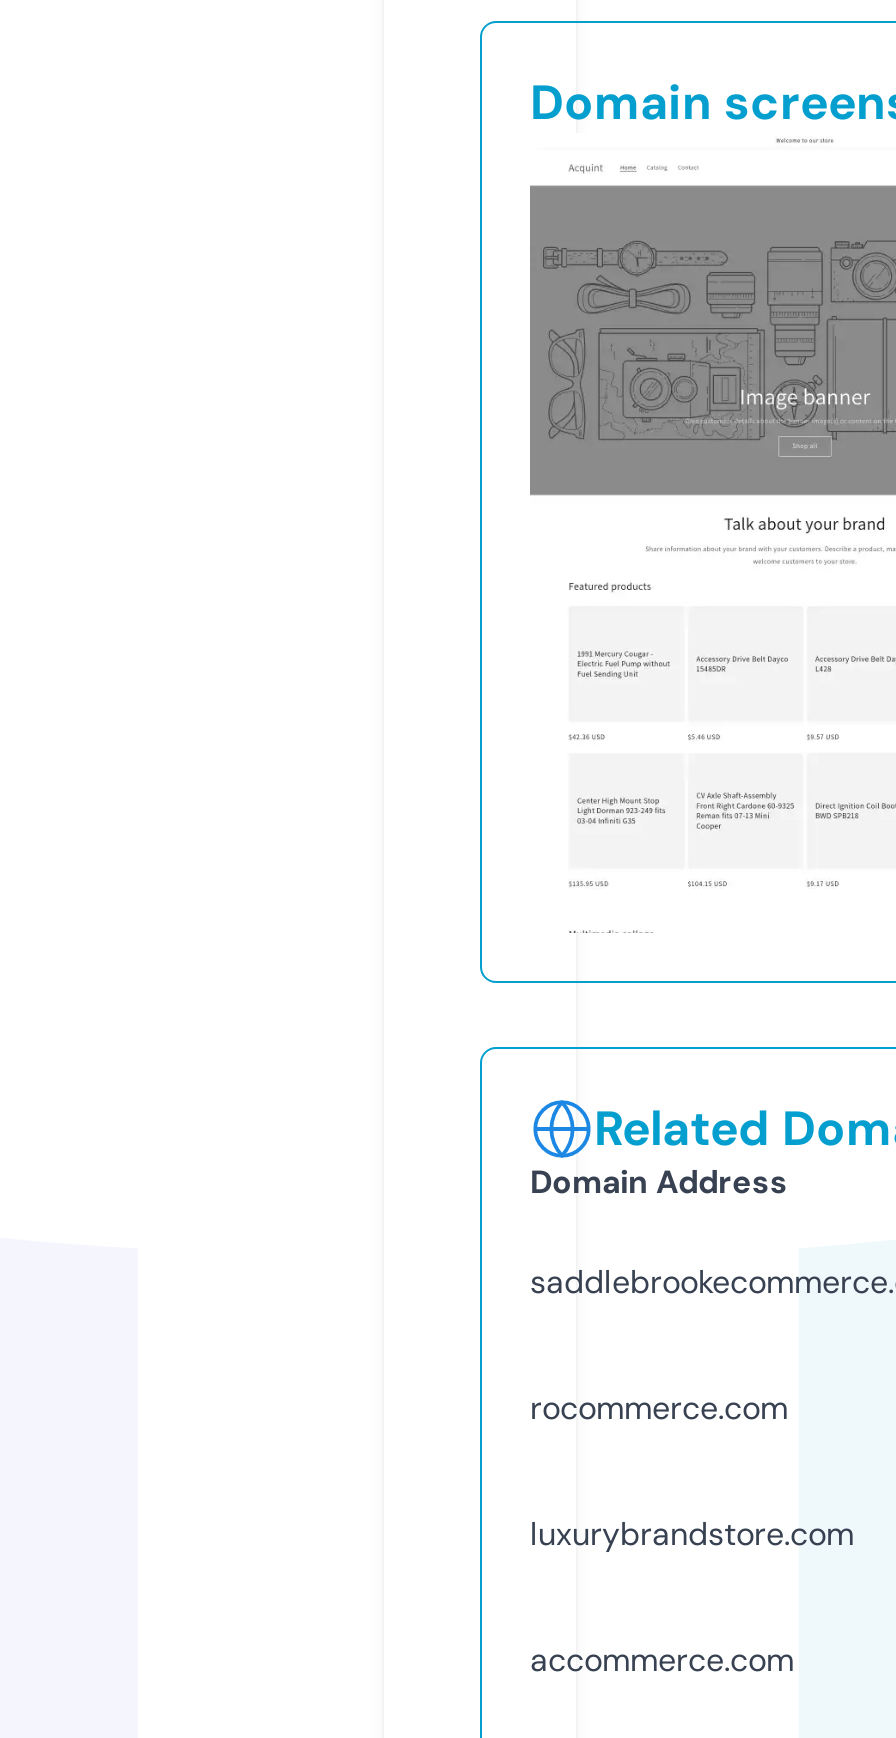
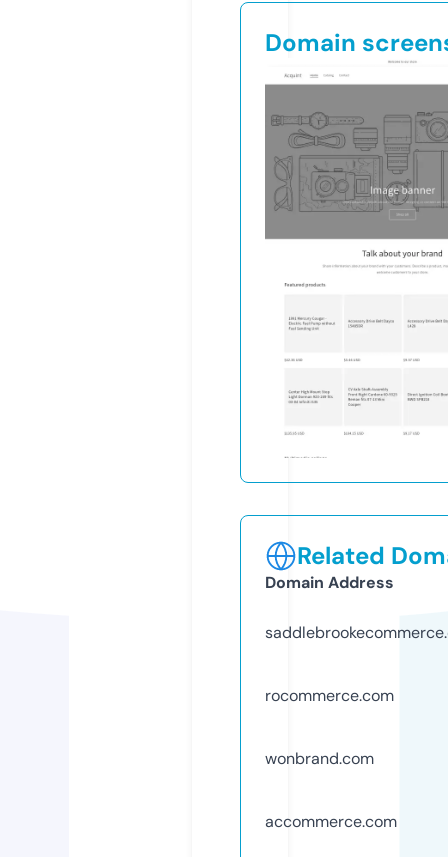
[530,1513,854,1555] luxurybrandstore.com -> [265,748,374,769] wonbrand.com

